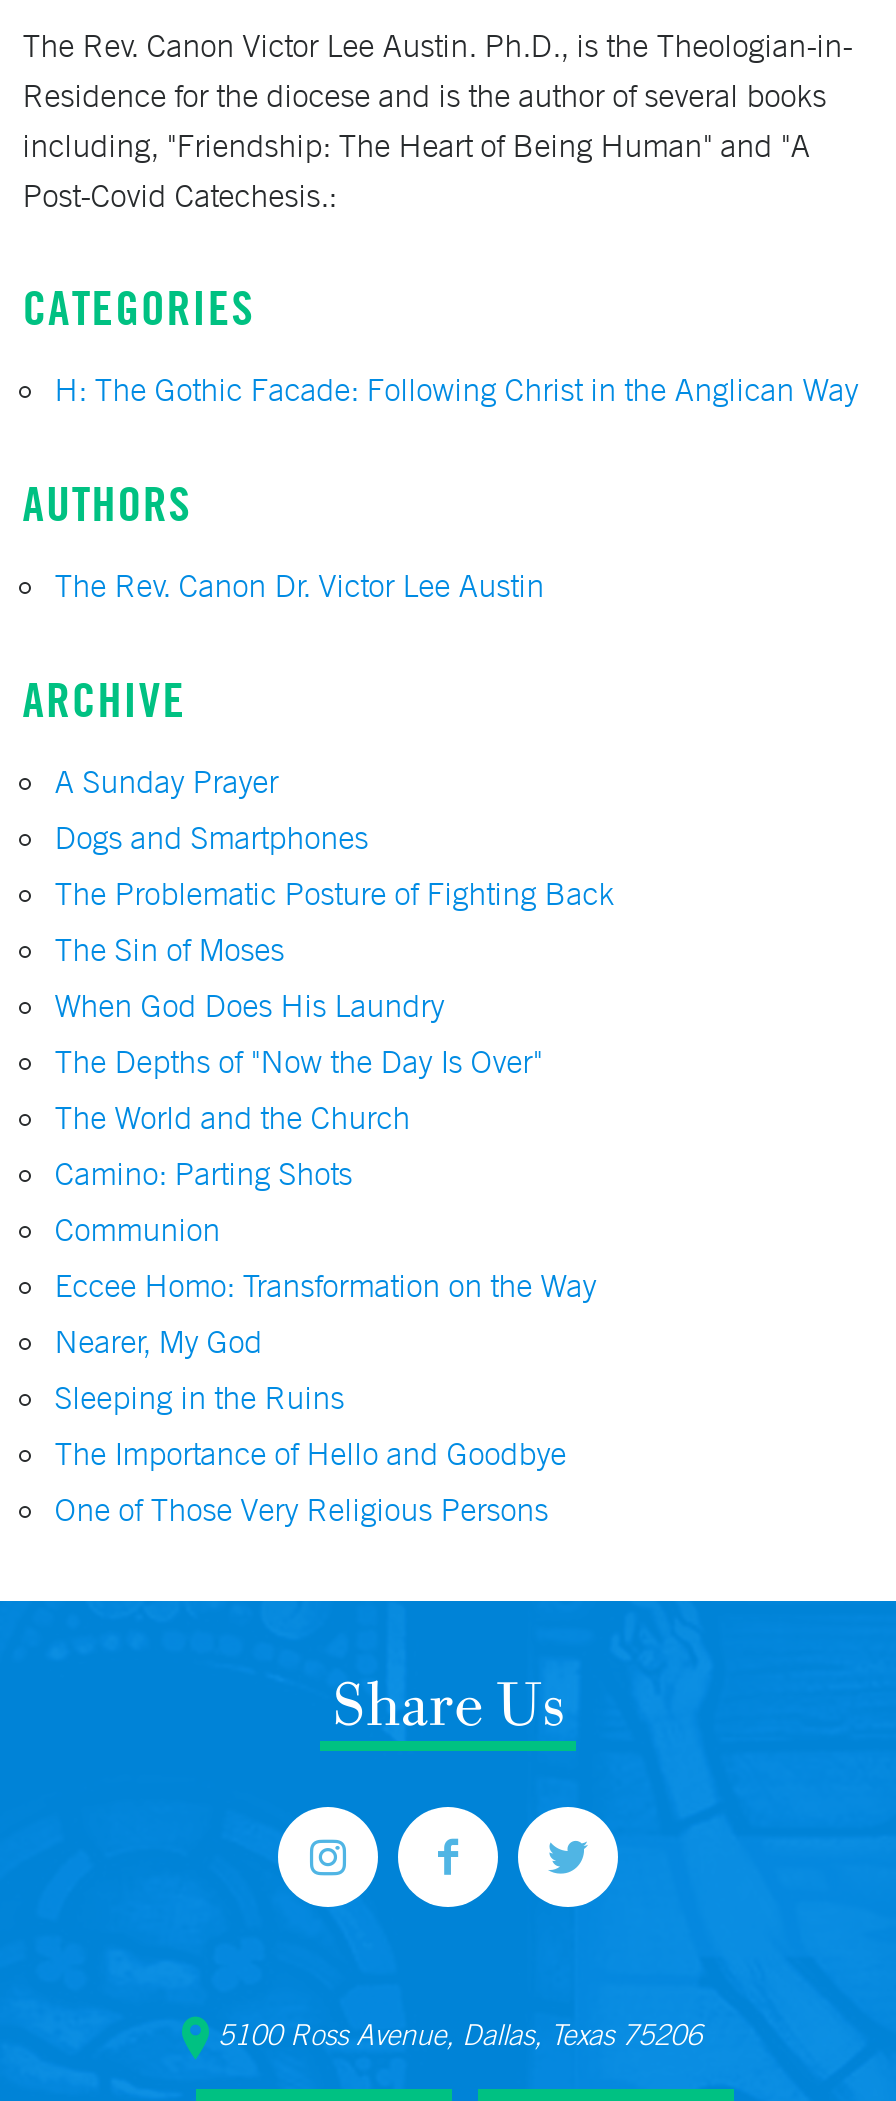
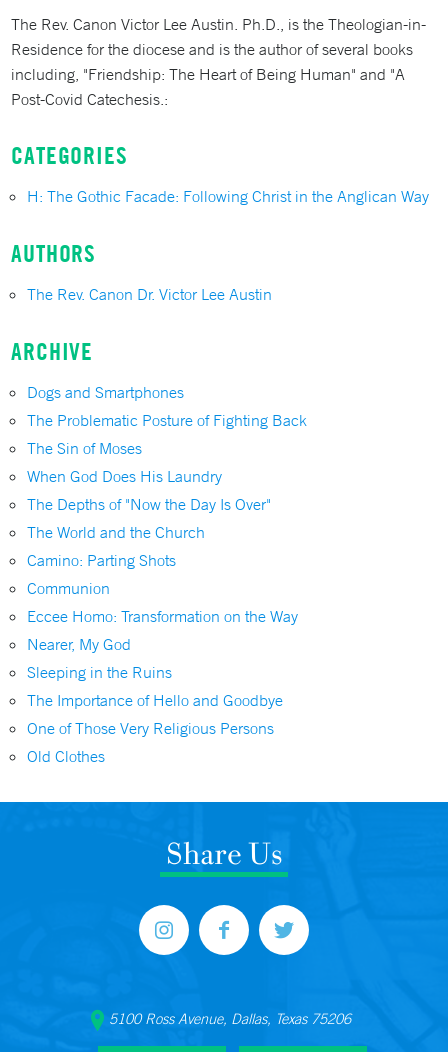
[54,760,278,800] A Sunday Prayer -> none
moved [54,816,614,1528] -> [27,382,307,738]: Dogs and Smartphones | The Problematic Posture of Fighting Back | The Sin of Moses | ... | The Importance of Hello and Goodbye | One of Those Very Religious Persons
none -> [27,746,105,766] Old Clothes

